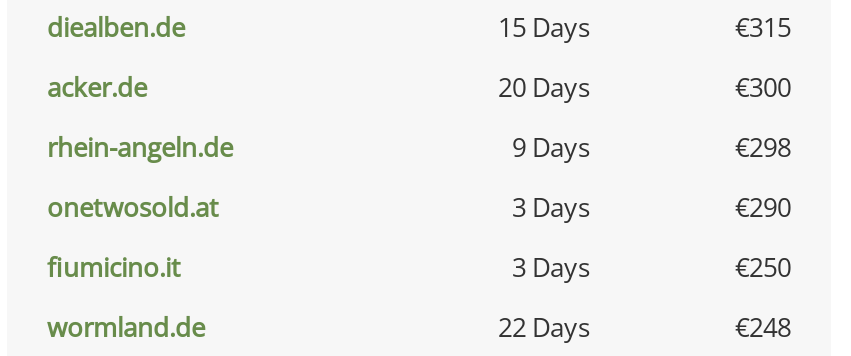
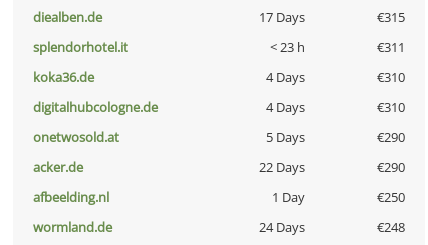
[498,9,590,45] 15 Days -> [258,8,304,26] 17 Days
[47,69,791,165] acker.de | 20 Days | €300 | rhein-angeln.de | 9 Days | €298 -> [33,38,405,116] splendorhotel.it | < 23 h | €311 | koka36.de | 4 Days | €310 | digitalhubcologne.de | 4 Days | €310
[512,189,590,225] 3 Days -> [265,128,304,146] 5 Days
[47,249,590,285] fiumicino.it | 3 Days -> [33,158,405,206] acker.de | 22 Days | €290 | afbeelding.nl | 1 Day
[498,309,590,345] 22 Days -> [258,218,304,236] 24 Days

